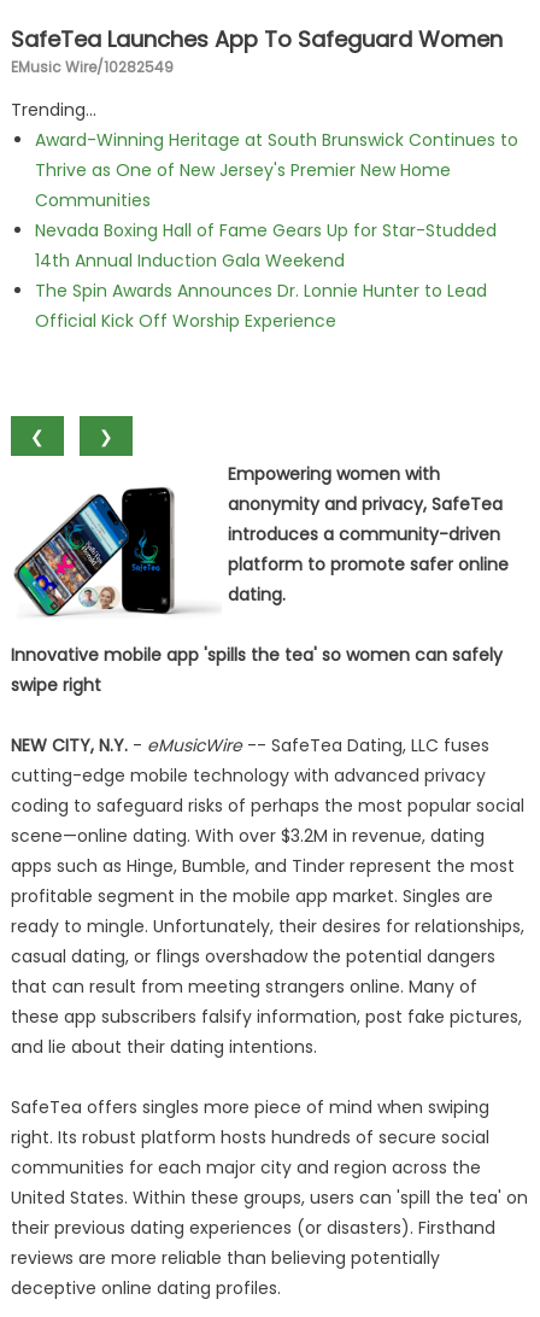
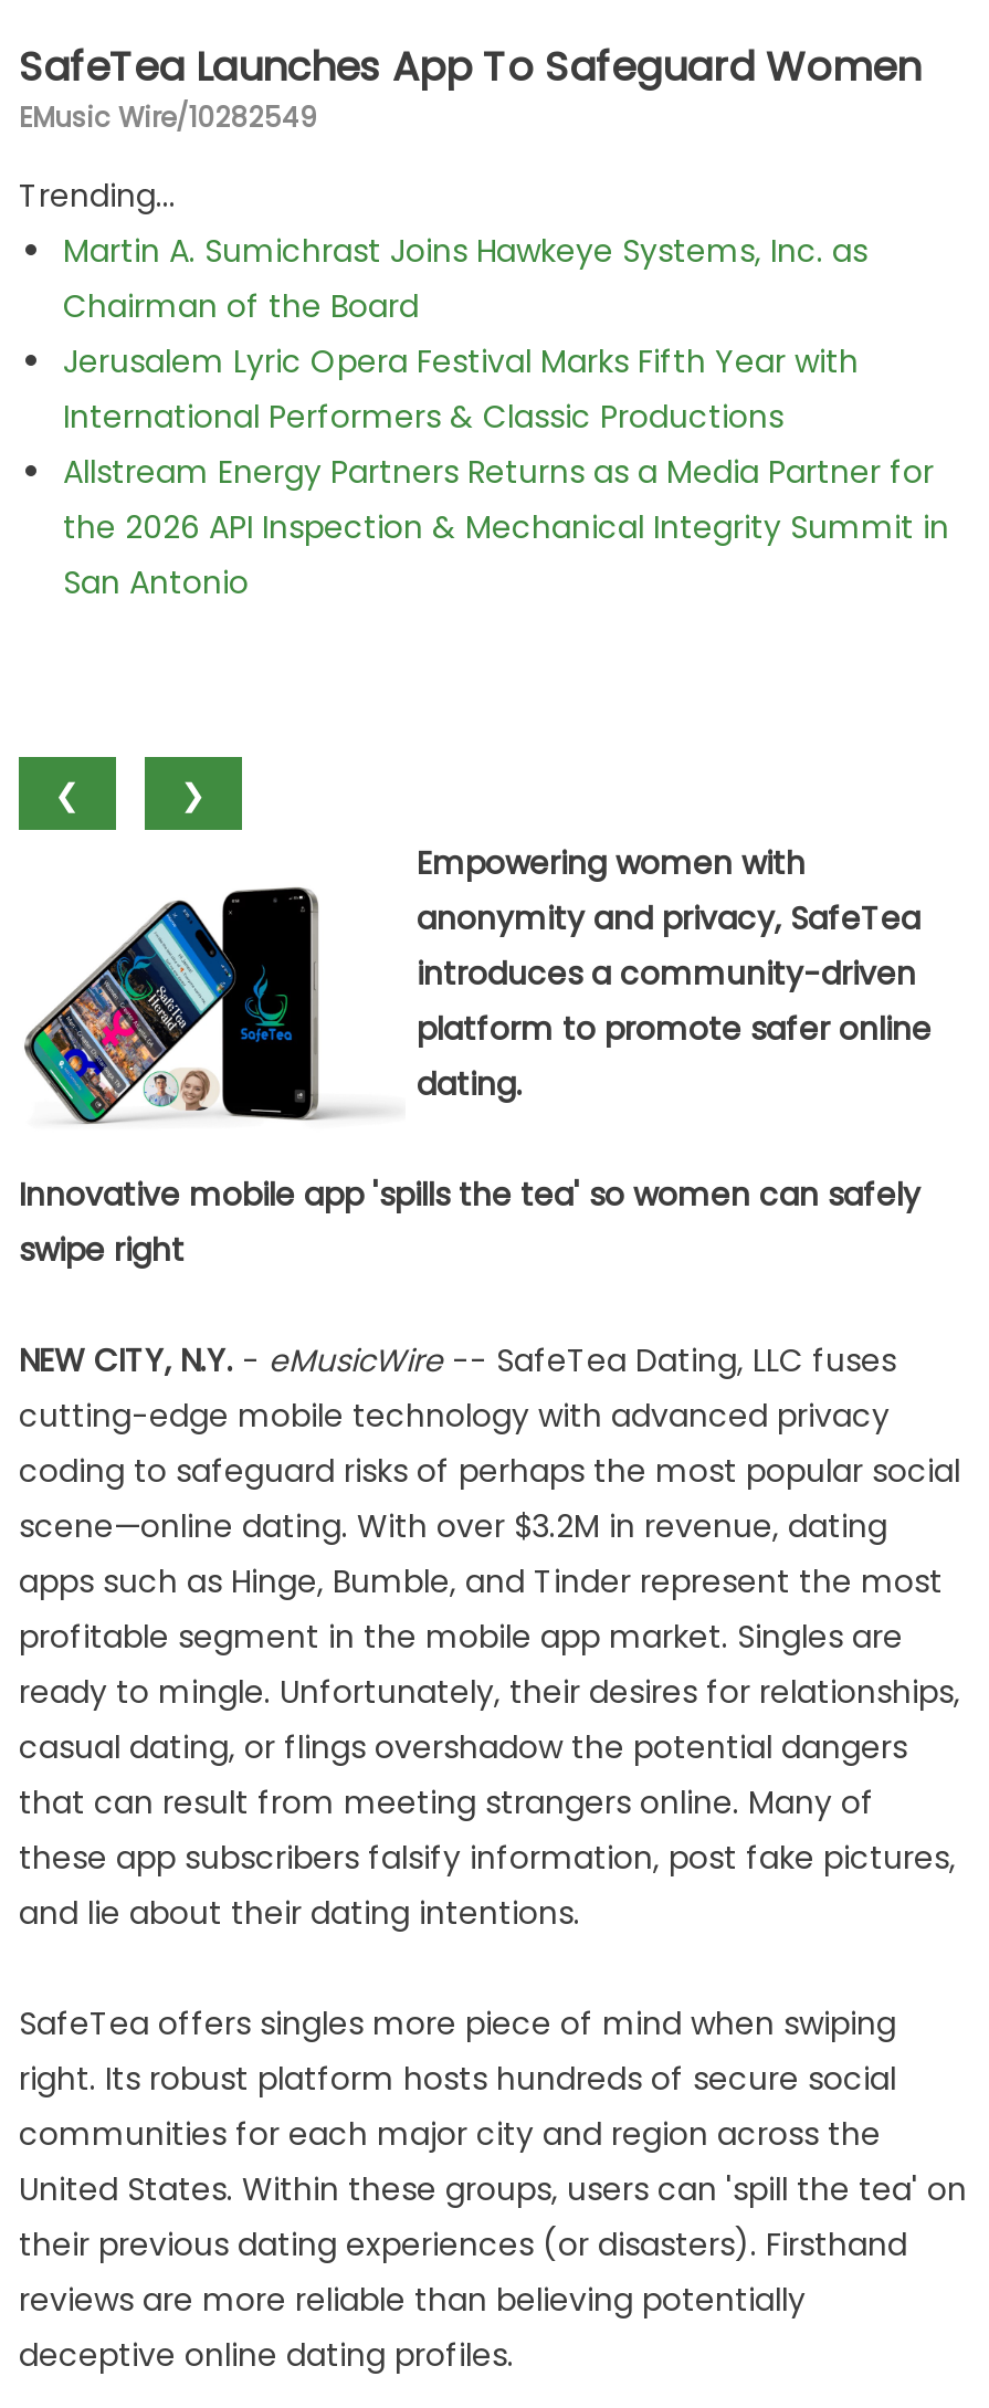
[35,128,518,333] Award-Winning Heritage at South Brunswick Continues to | Thrive as One of New Jersey's Premier New Home | Communities | Nevada Boxing Hall of Fame Gears Up for Star-Studded | 14th Annual Induction Gala Weekend | The Spin Awards Announces Dr. Lonnie Hunter to Lead | Official Kick Off Worship Experience -> [63,229,949,604] Martin A. Sumichrast Joins Hawkeye Systems, Inc. as | Chairman of the Board | Jerusalem Lyric Opera Festival Marks Fifth Year with | International Performers & Classic Productions | Allstream Energy Partners Returns as a Media Partner for | the 2026 API Inspection & Mechanical Integrity Summit in | San Antonio

